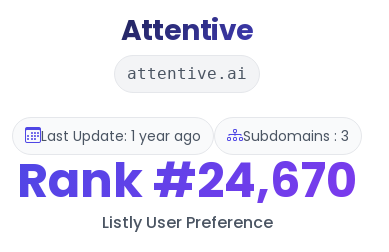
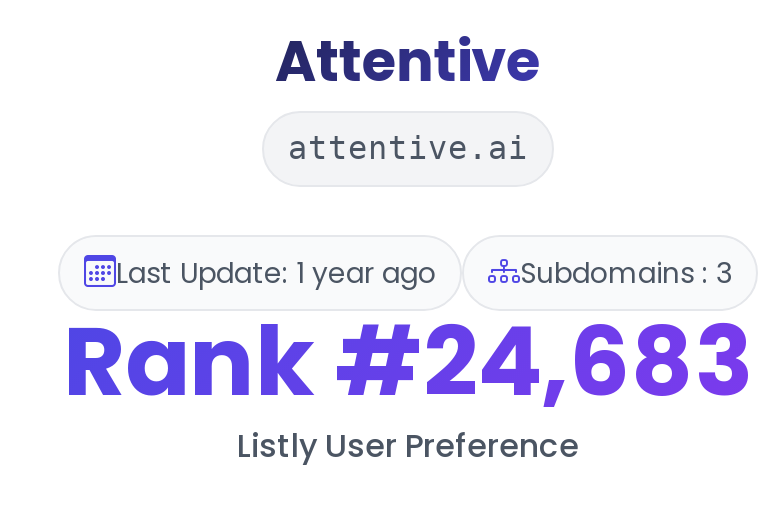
[17,147,357,214] Rank #24,670 -> [63,295,753,429] Rank #24,683

